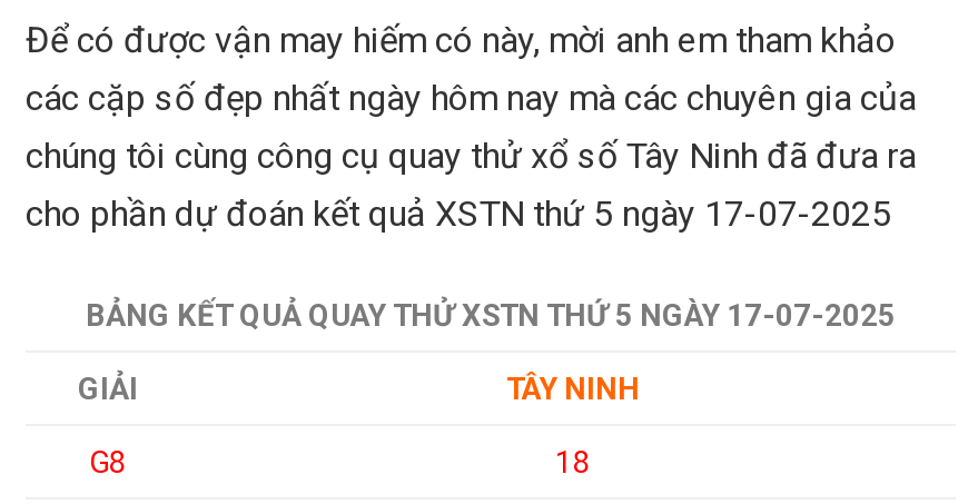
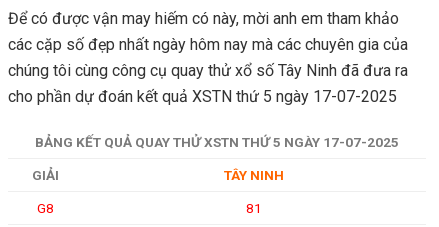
[555,444,591,480] 18 -> [246,200,262,216] 81

